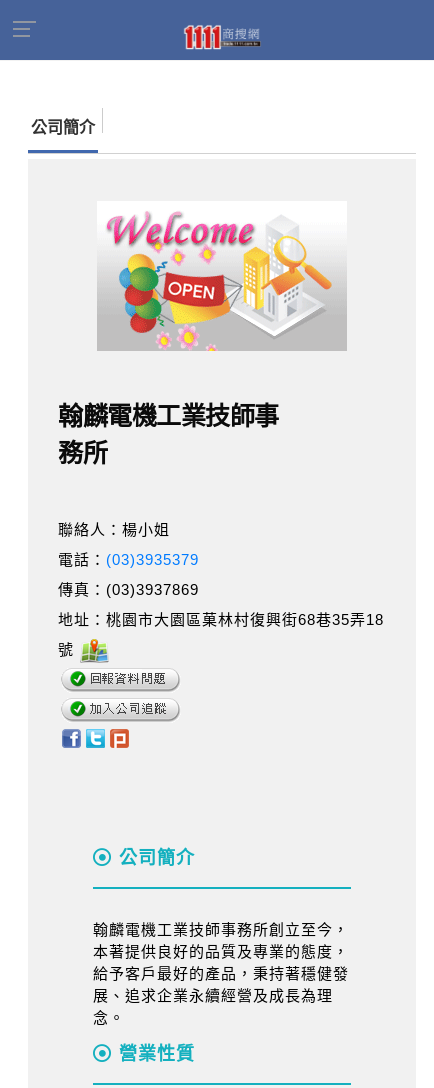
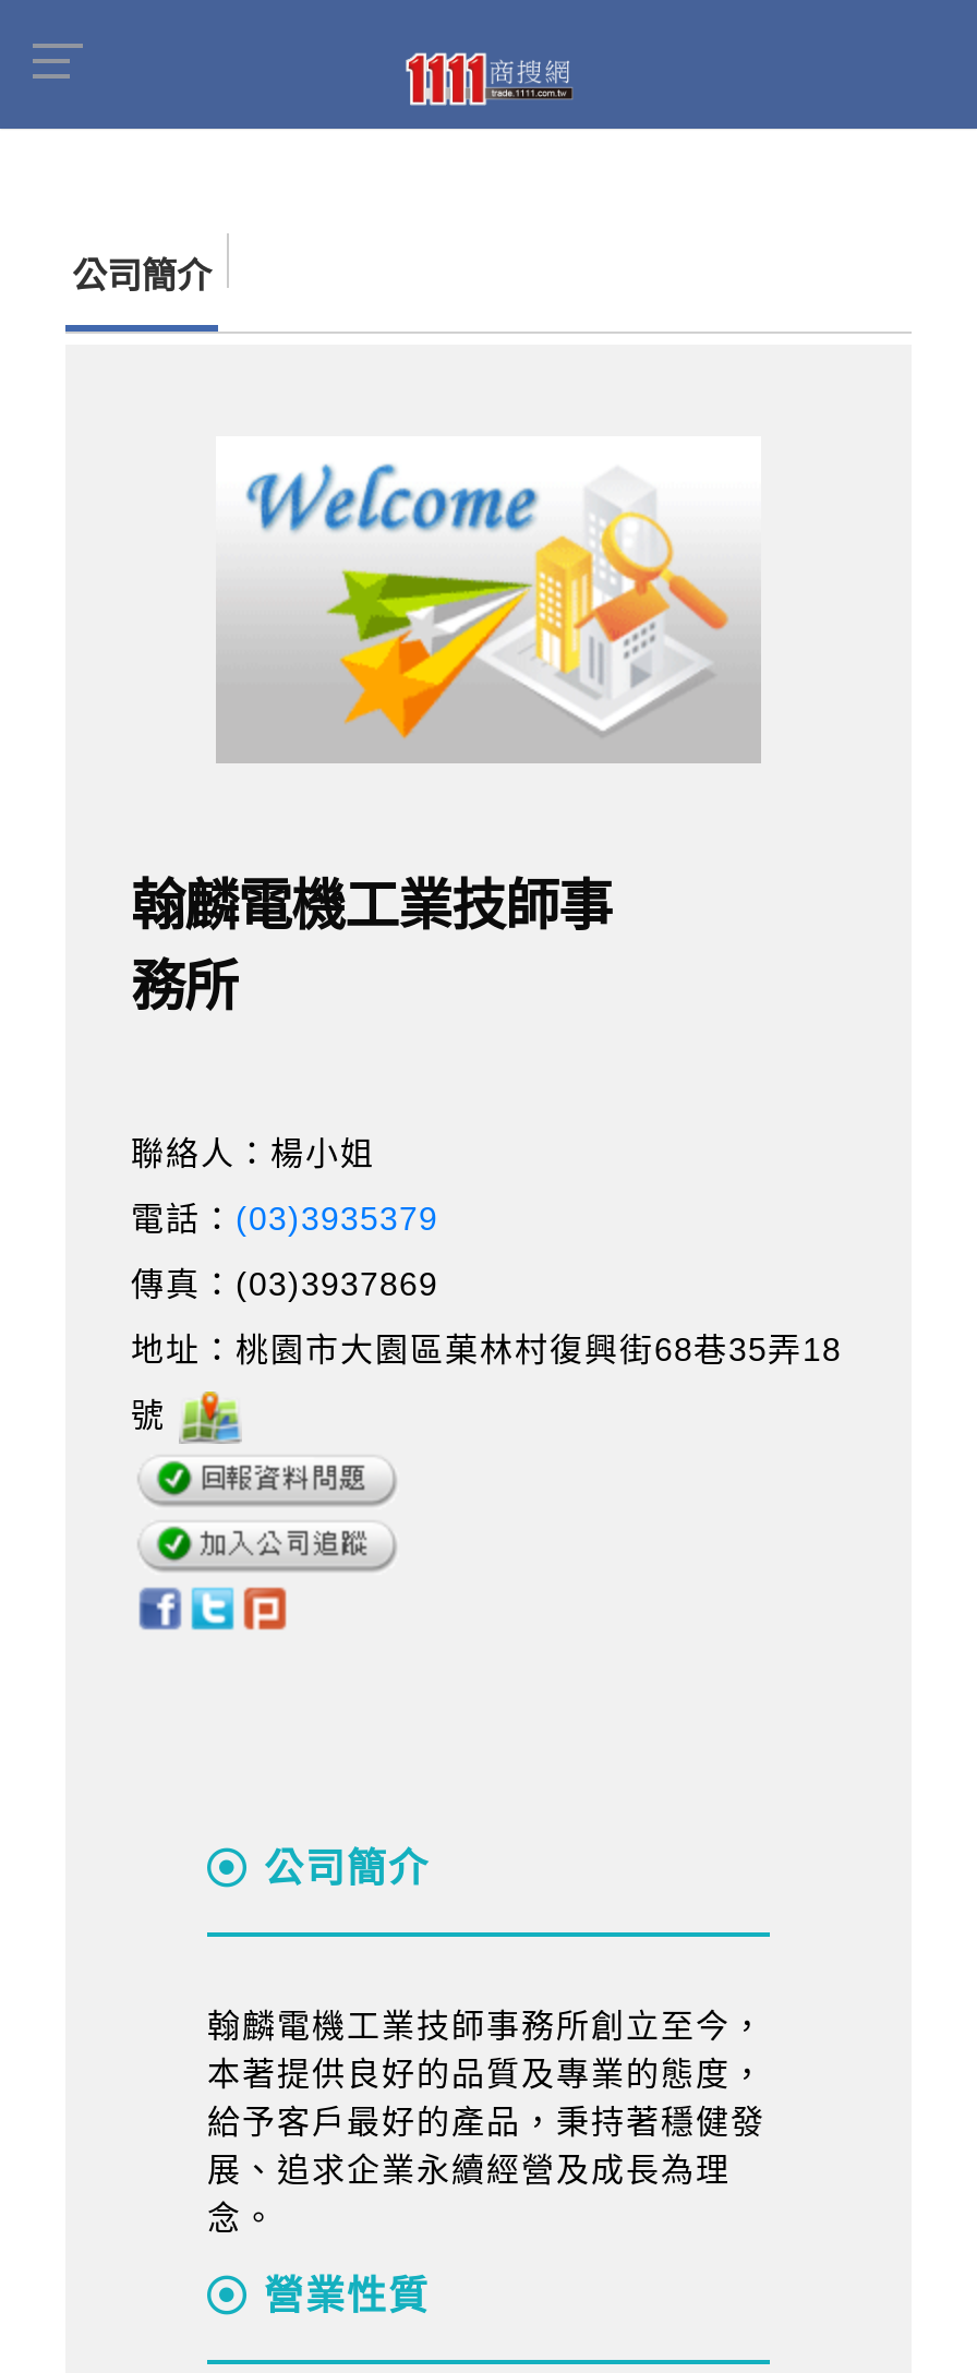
[106,211,256,352] [image] -> [238,460,558,763] [image]

